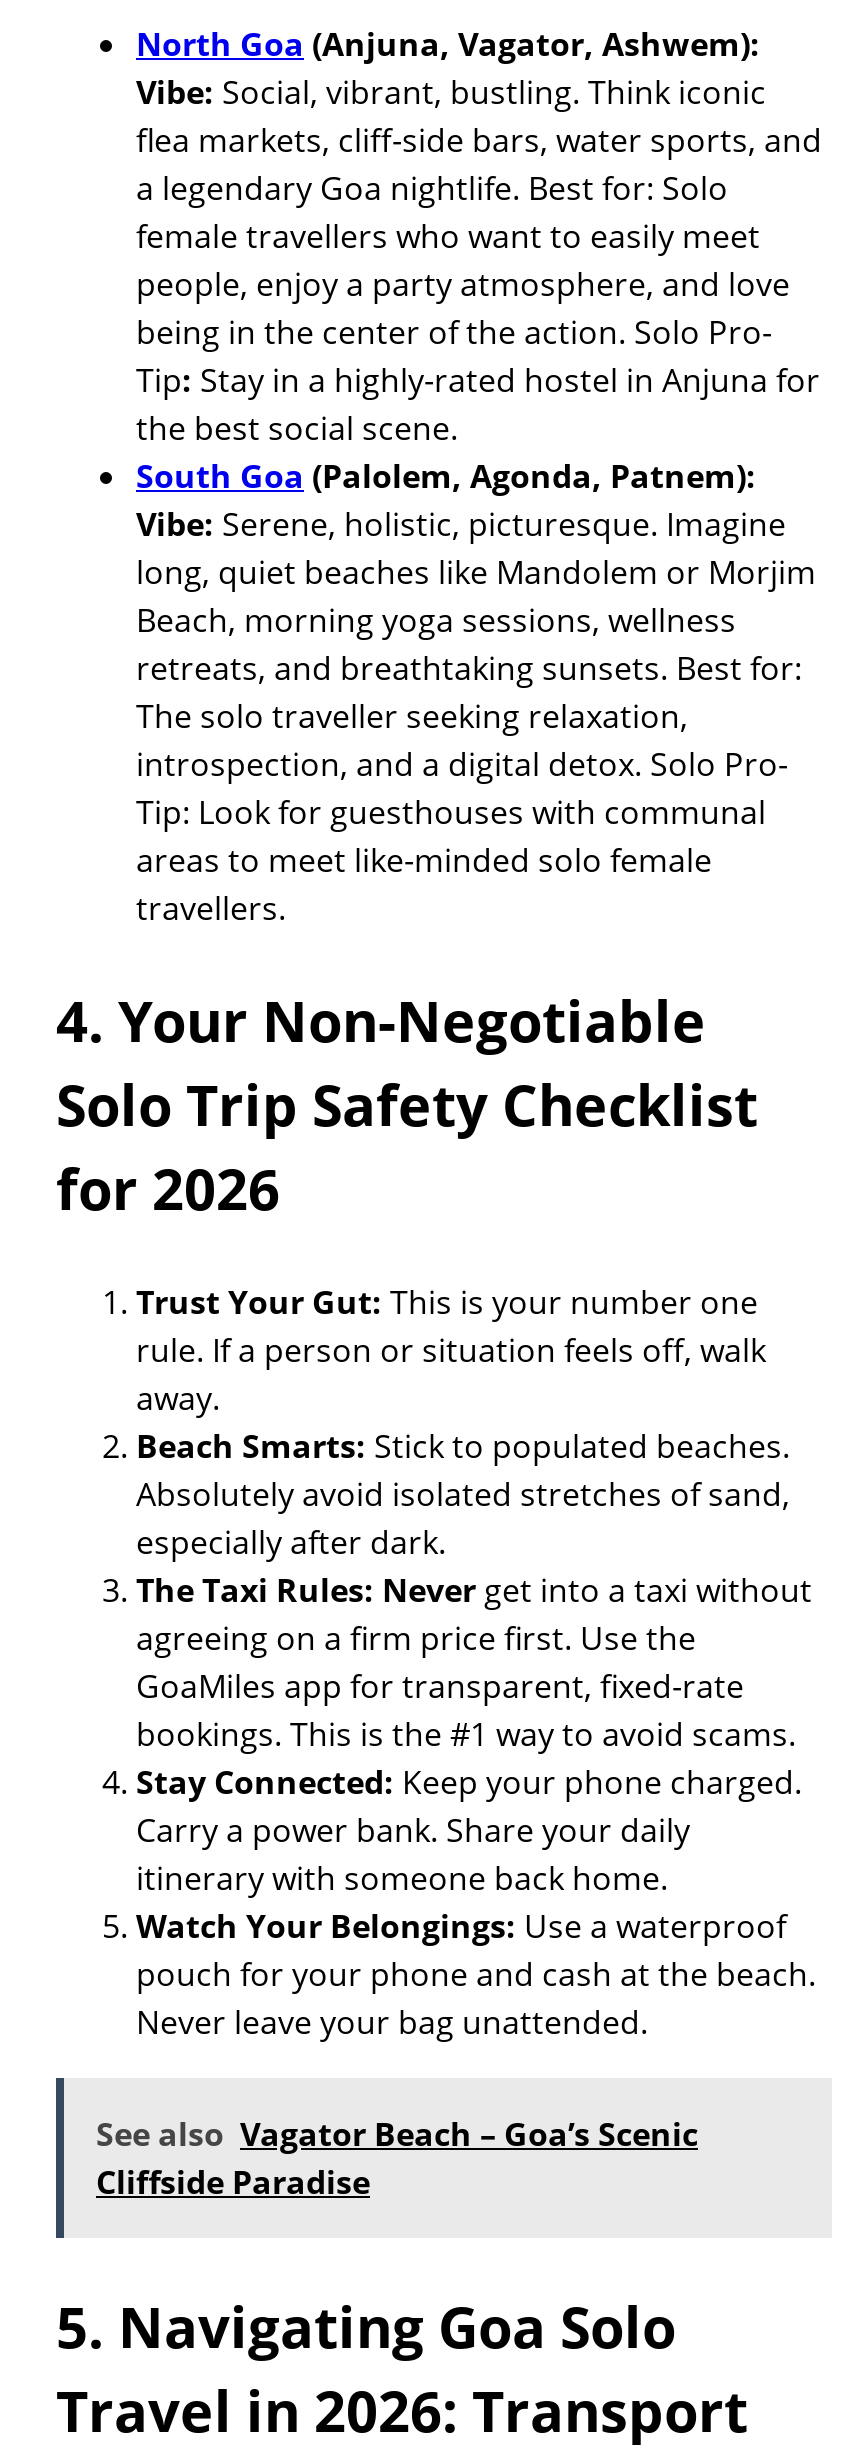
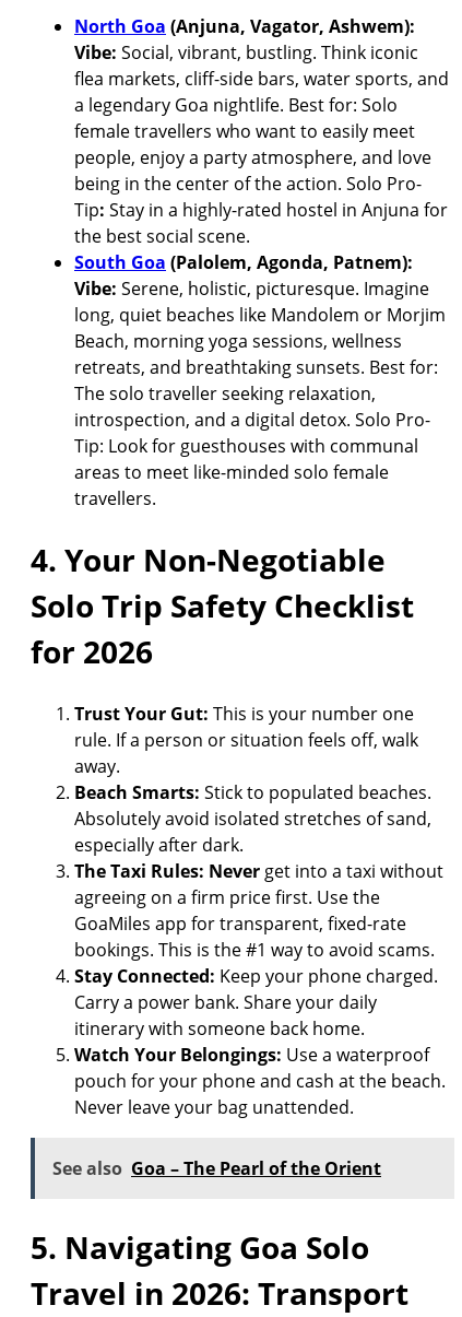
[96,2111,698,2203] See also Vagator Beach – Goa’s Scenic | Cliffside Paradise -> [52,1156,381,1180] See also Goa – The Pearl of the Orient

